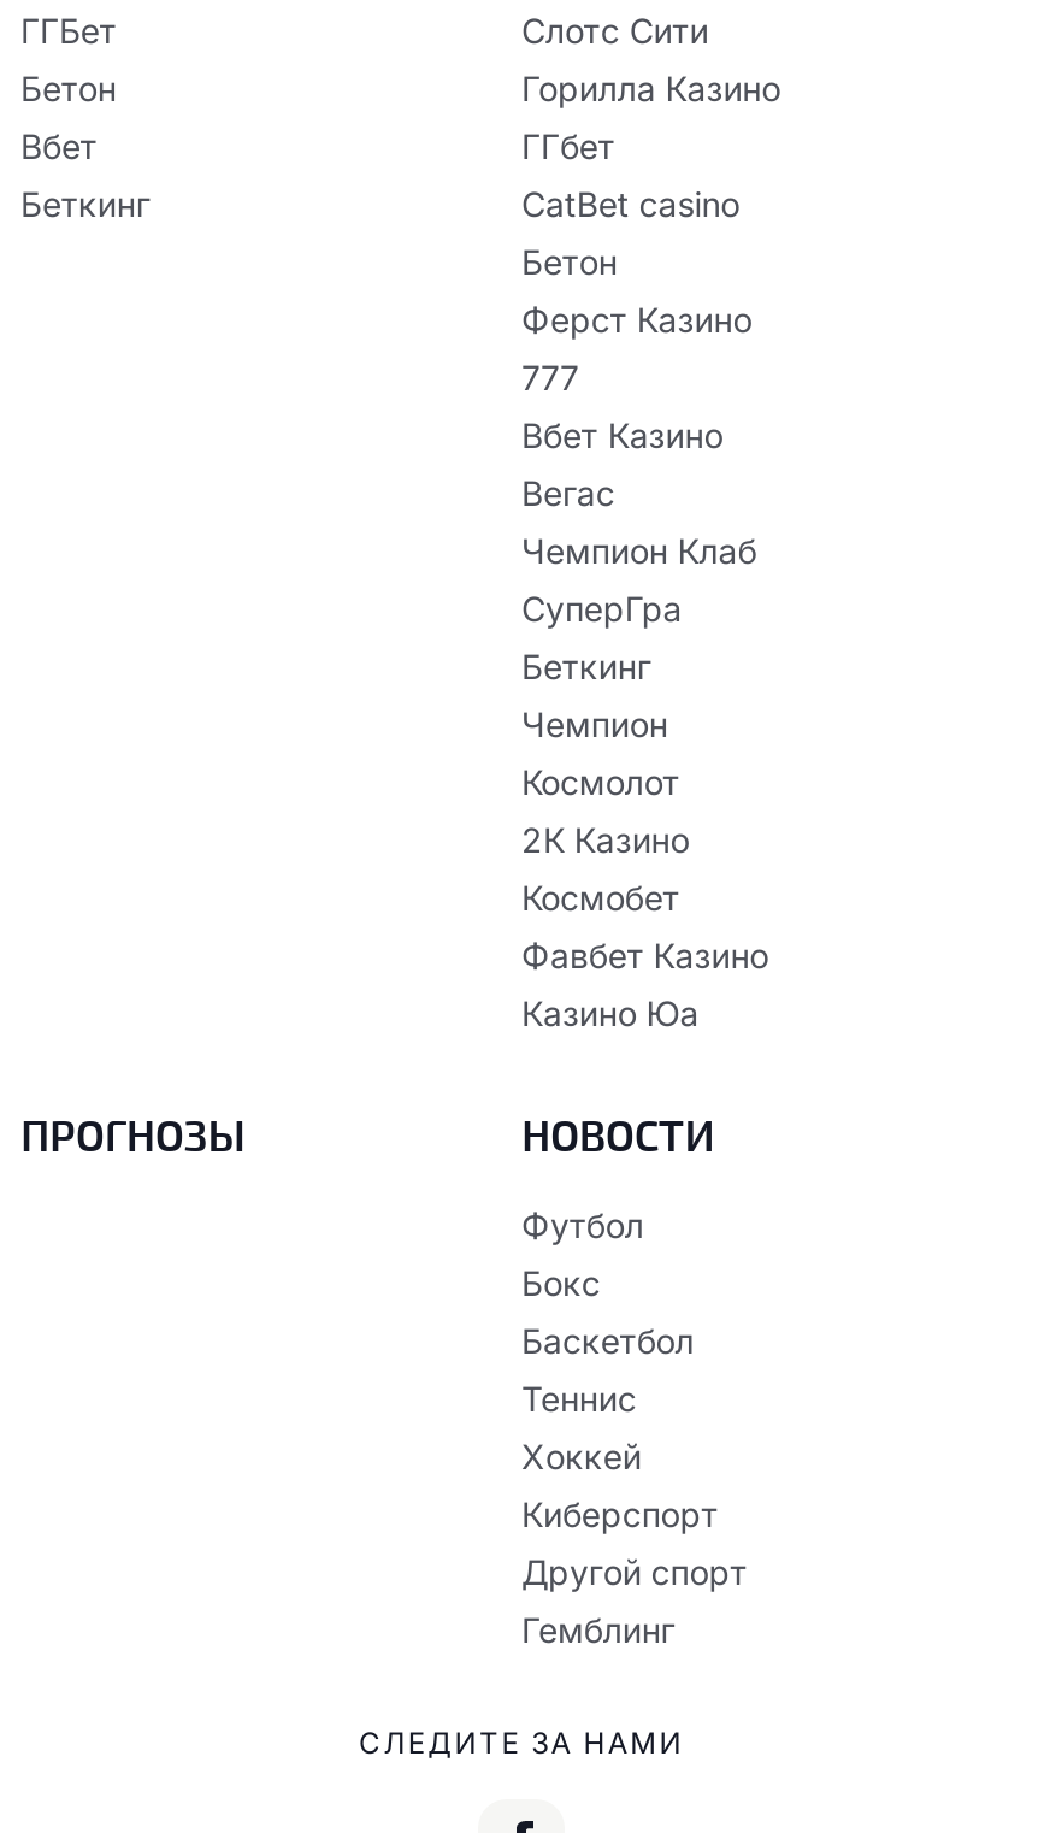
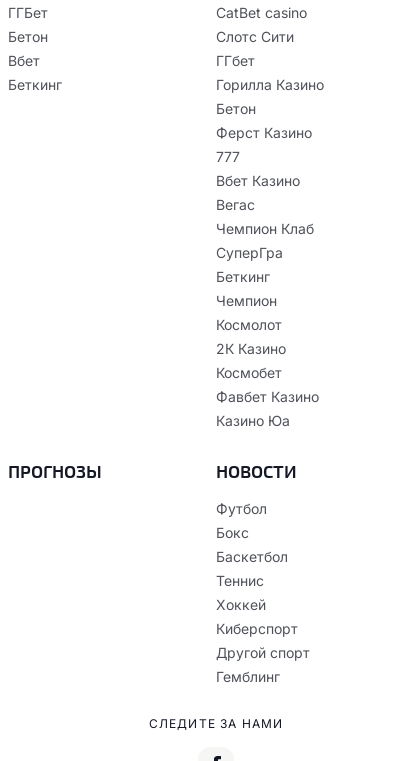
moved [521,9,781,166] -> [216,28,324,93]: Слотс Сити | ГГбет | Горилла Казино
moved [521,183,740,224] -> [216,4,307,21]: CatBet casino

